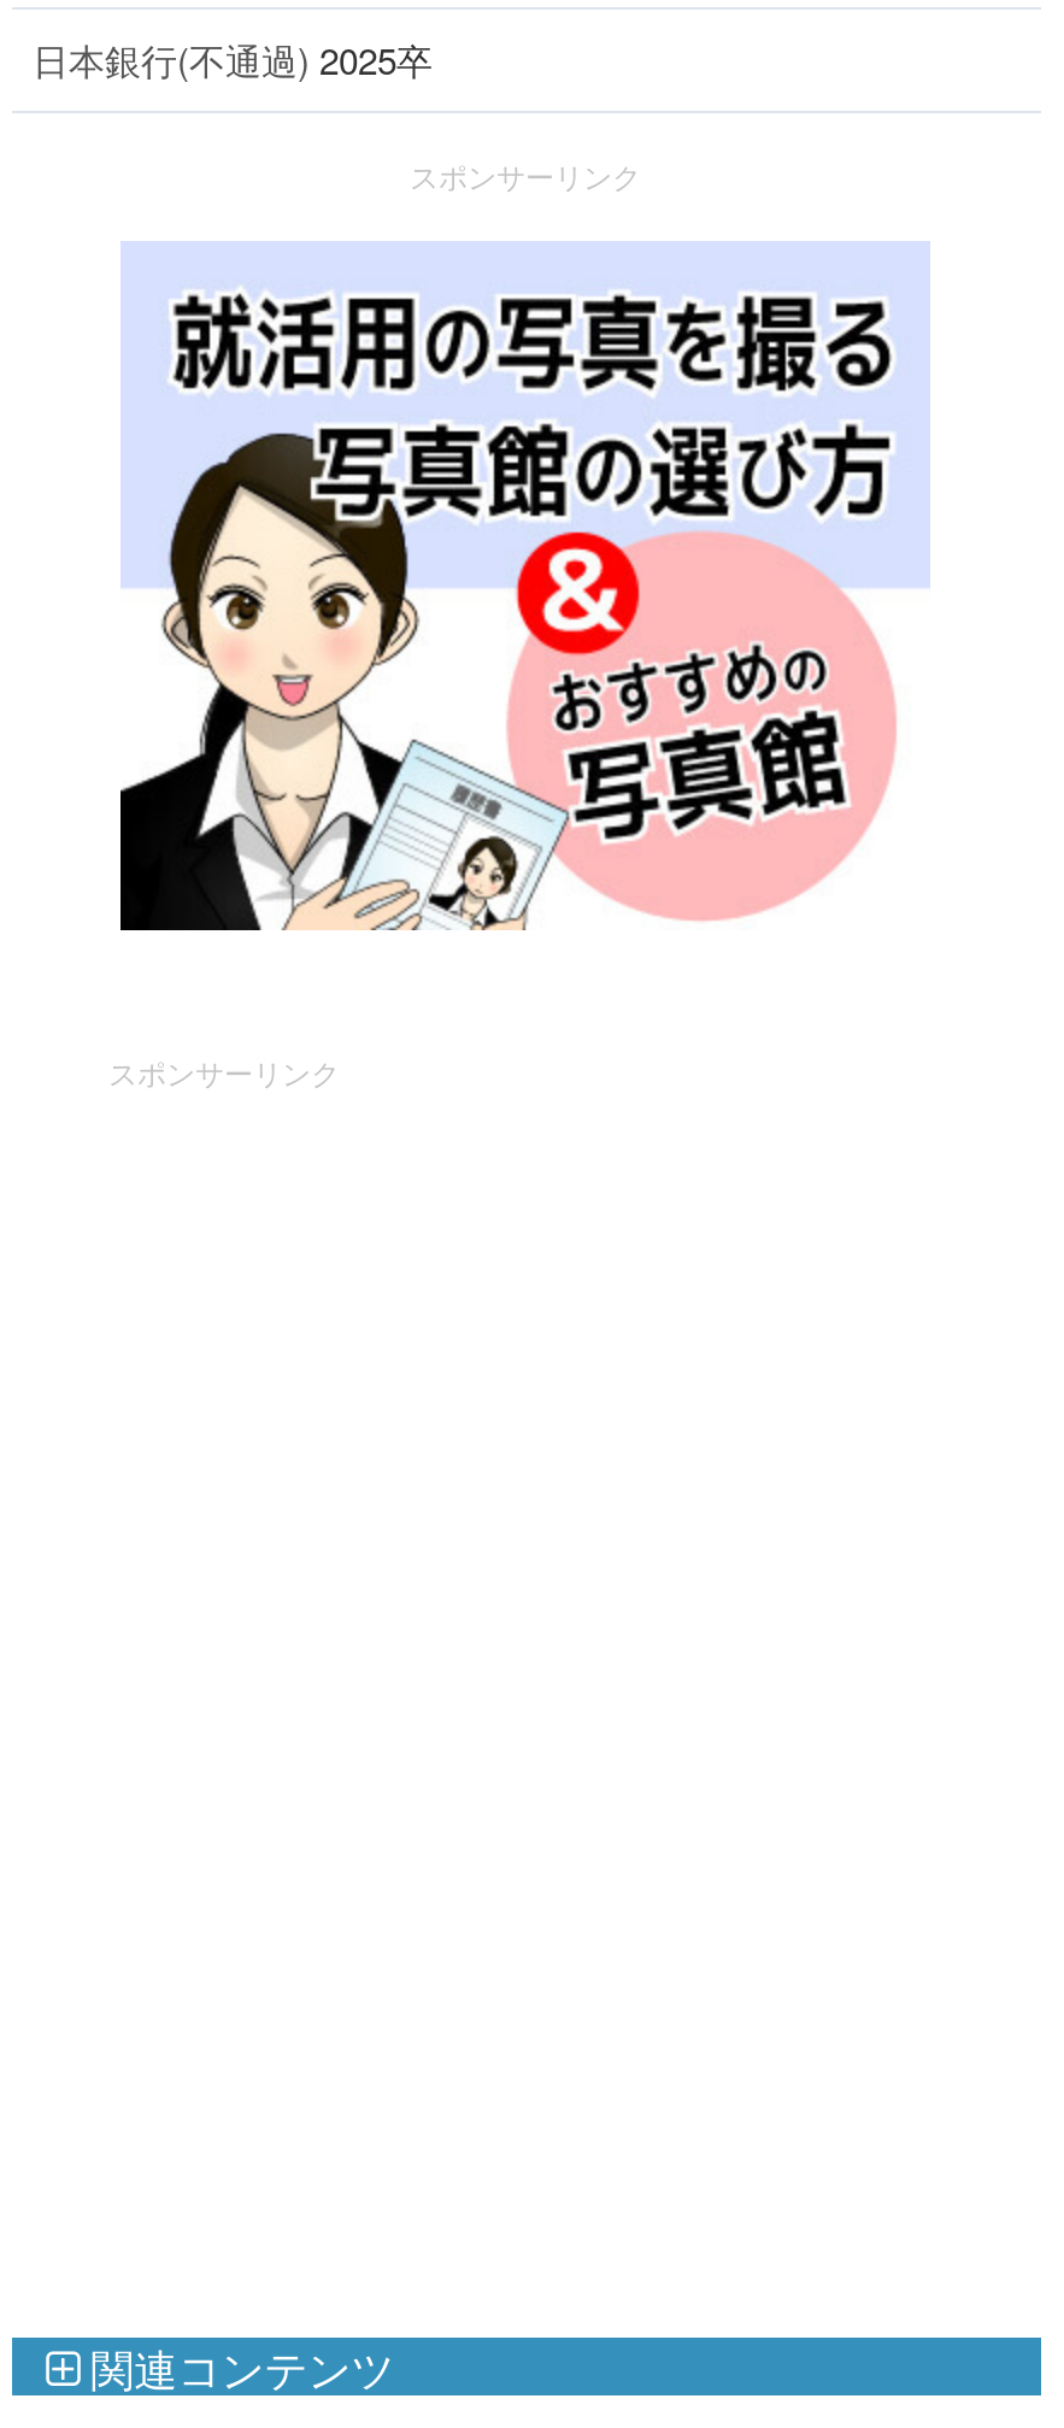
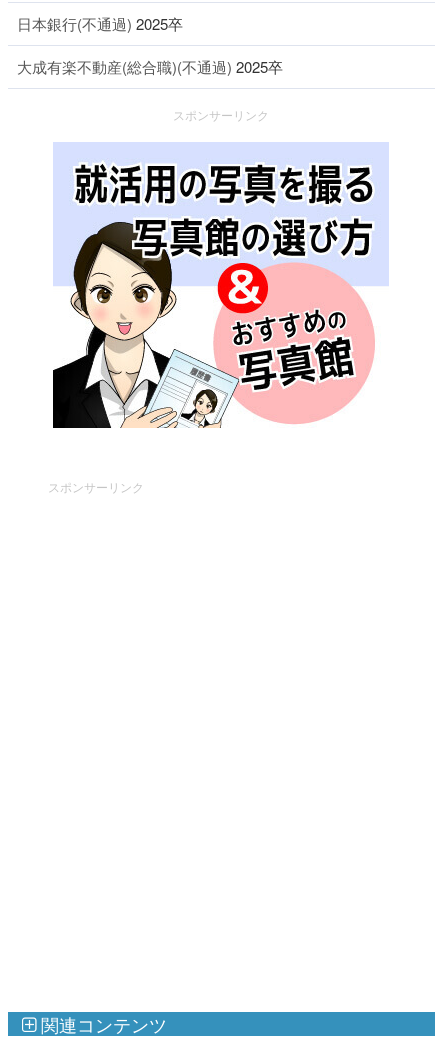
none -> [16,56,282,77] 大成有楽不動産(総合職)(不通過) 2025卒

